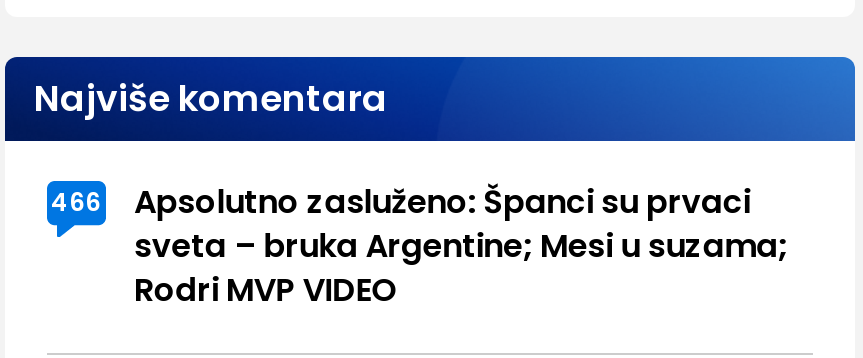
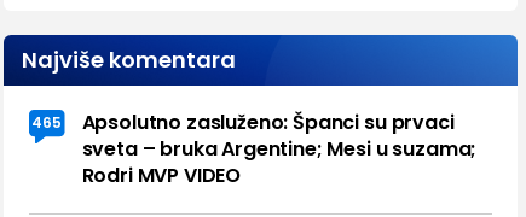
[51,180,750,226] 466 Apsolutno zasluženo: Španci su prvaci -> [31,109,454,137] 465 Apsolutno zasluženo: Španci su prvaci

